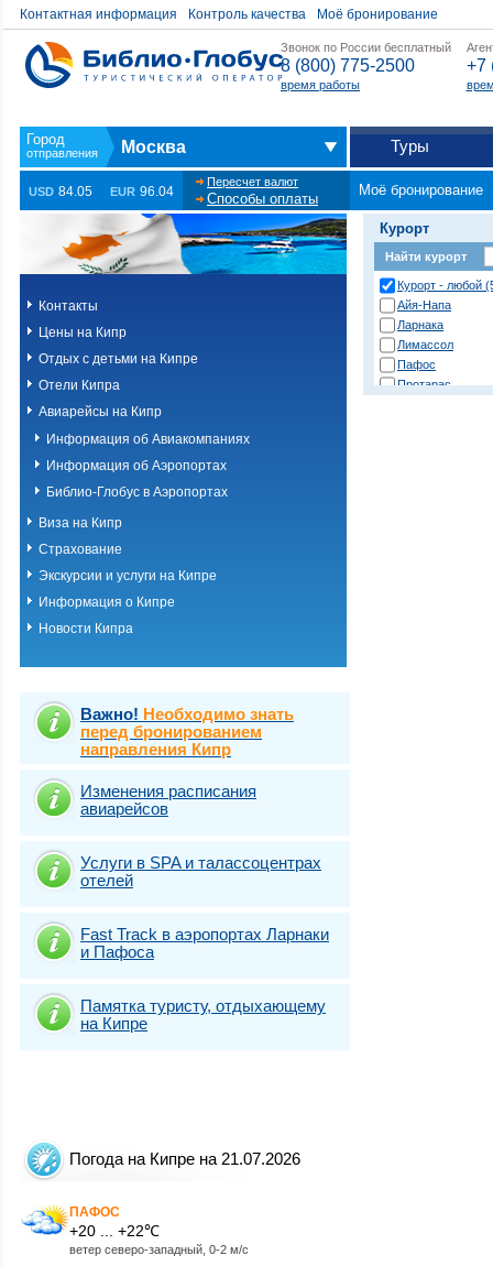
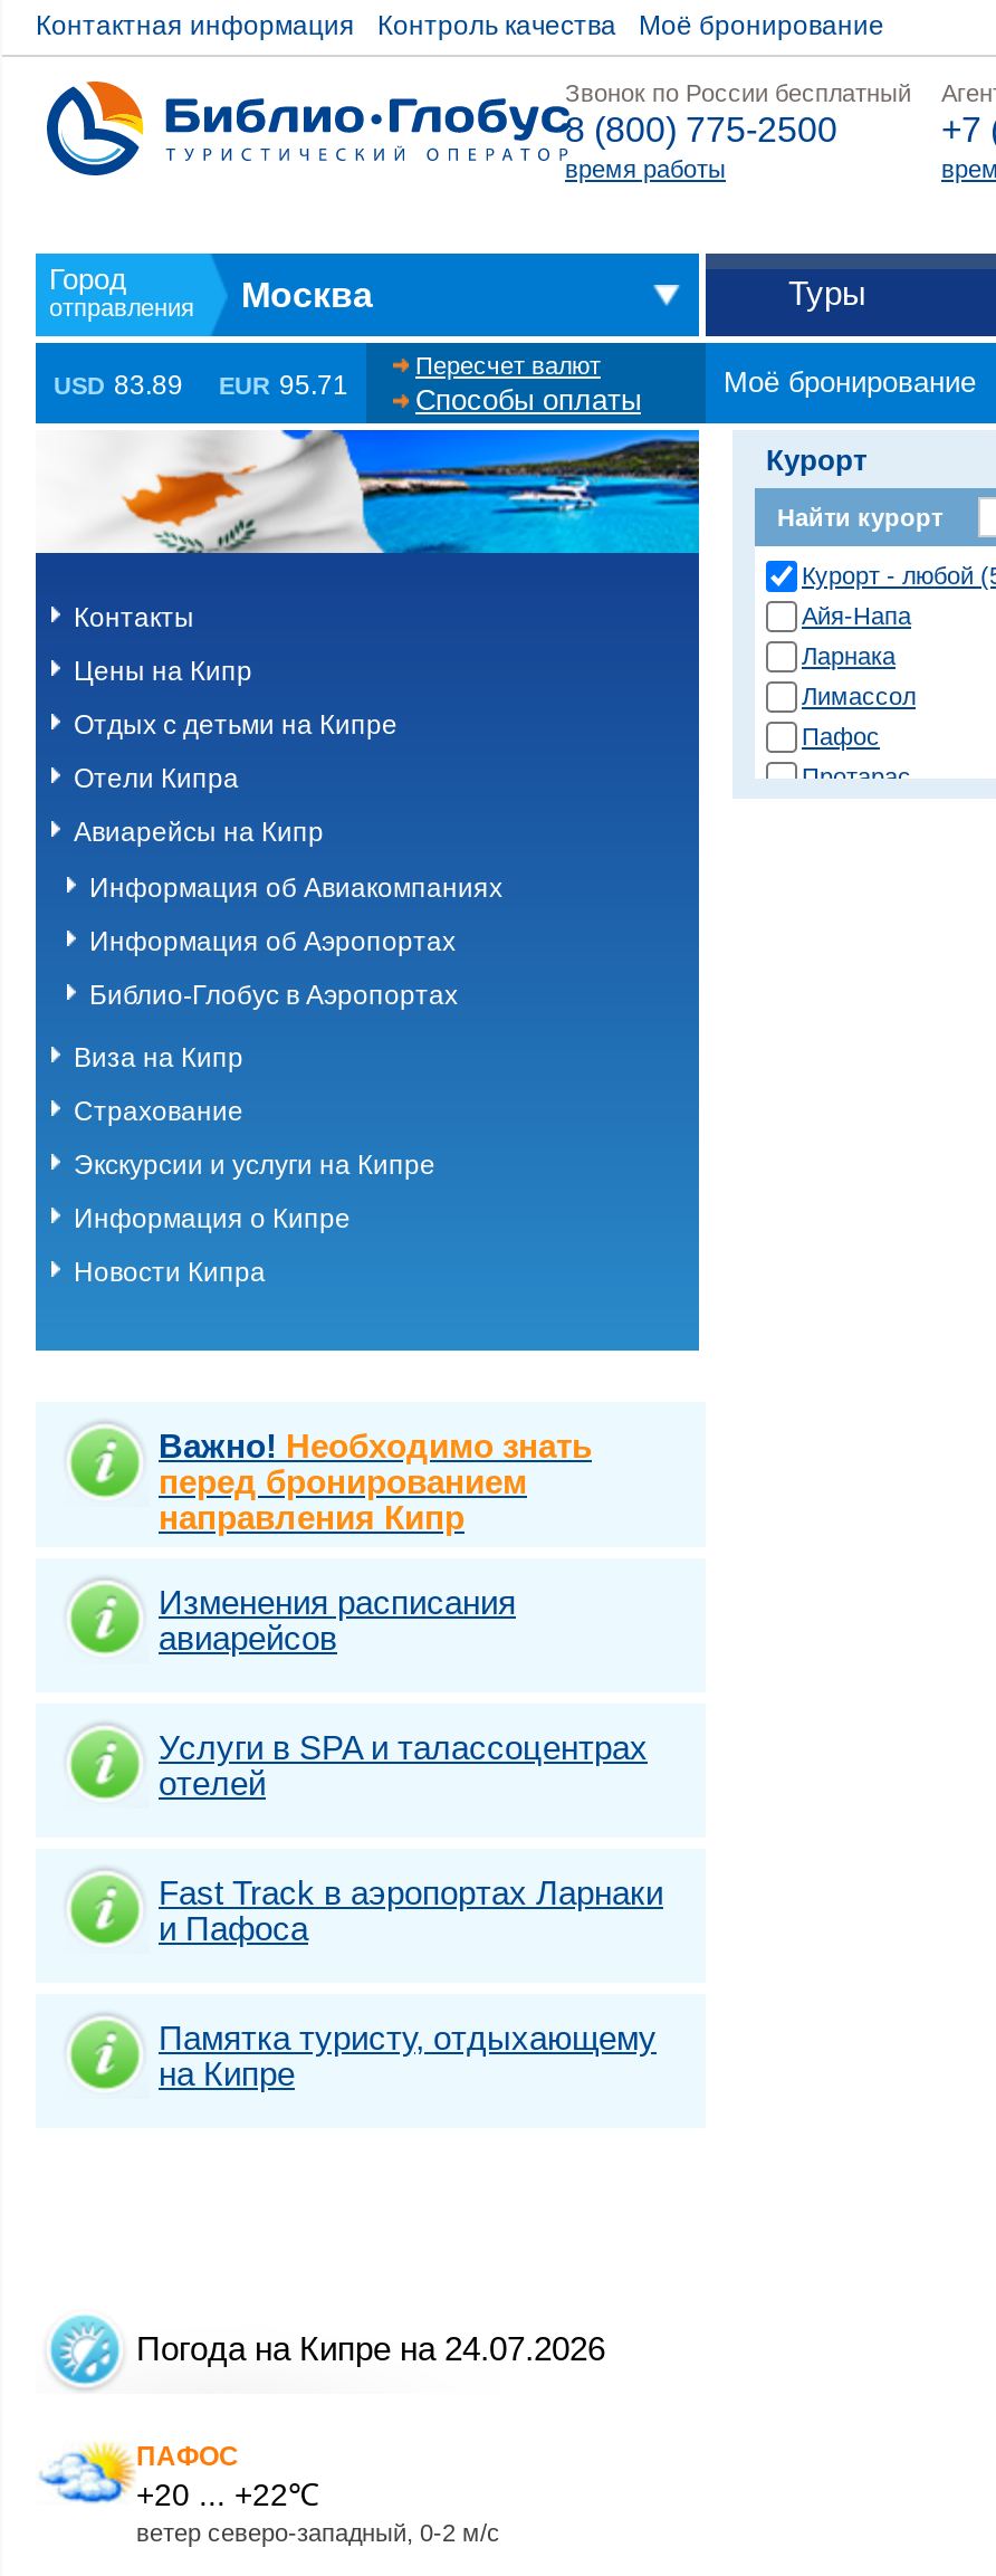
[29,184,92,199] USD 84.05 -> [54,370,183,401] USD 83.89
[110,184,174,199] EUR 96.04 -> [219,370,348,401] EUR 95.71
[69,1149,300,1168] Погода на Кипре на 21.07.2026 -> [136,2329,605,2367] Погода на Кипре на 24.07.2026

